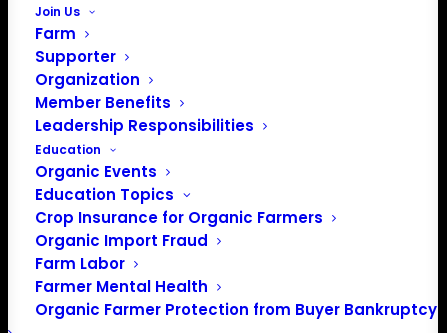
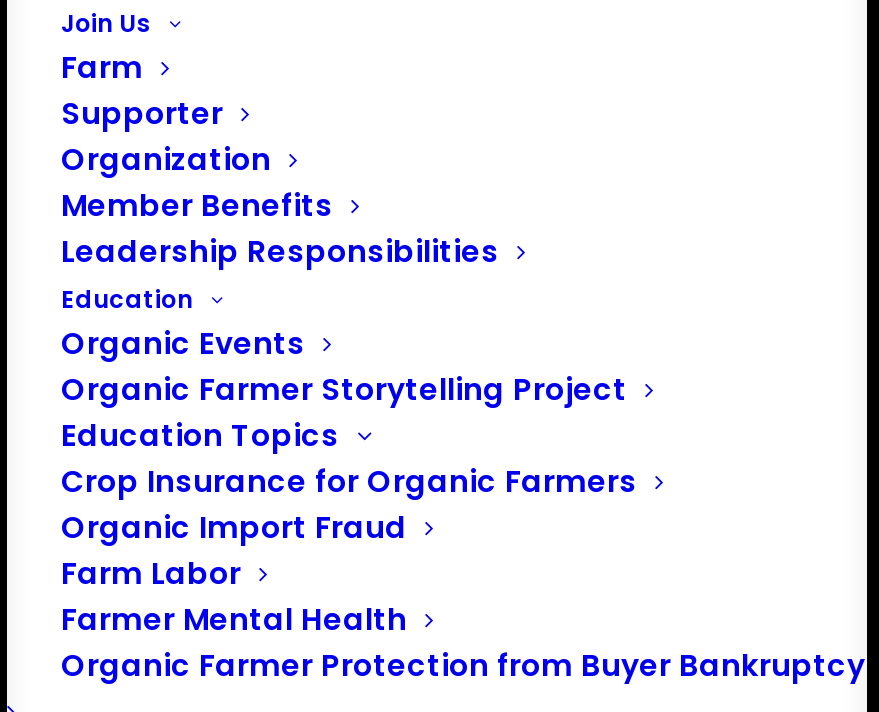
none -> [61,368,627,410] Organic Farmer Storytelling Project

